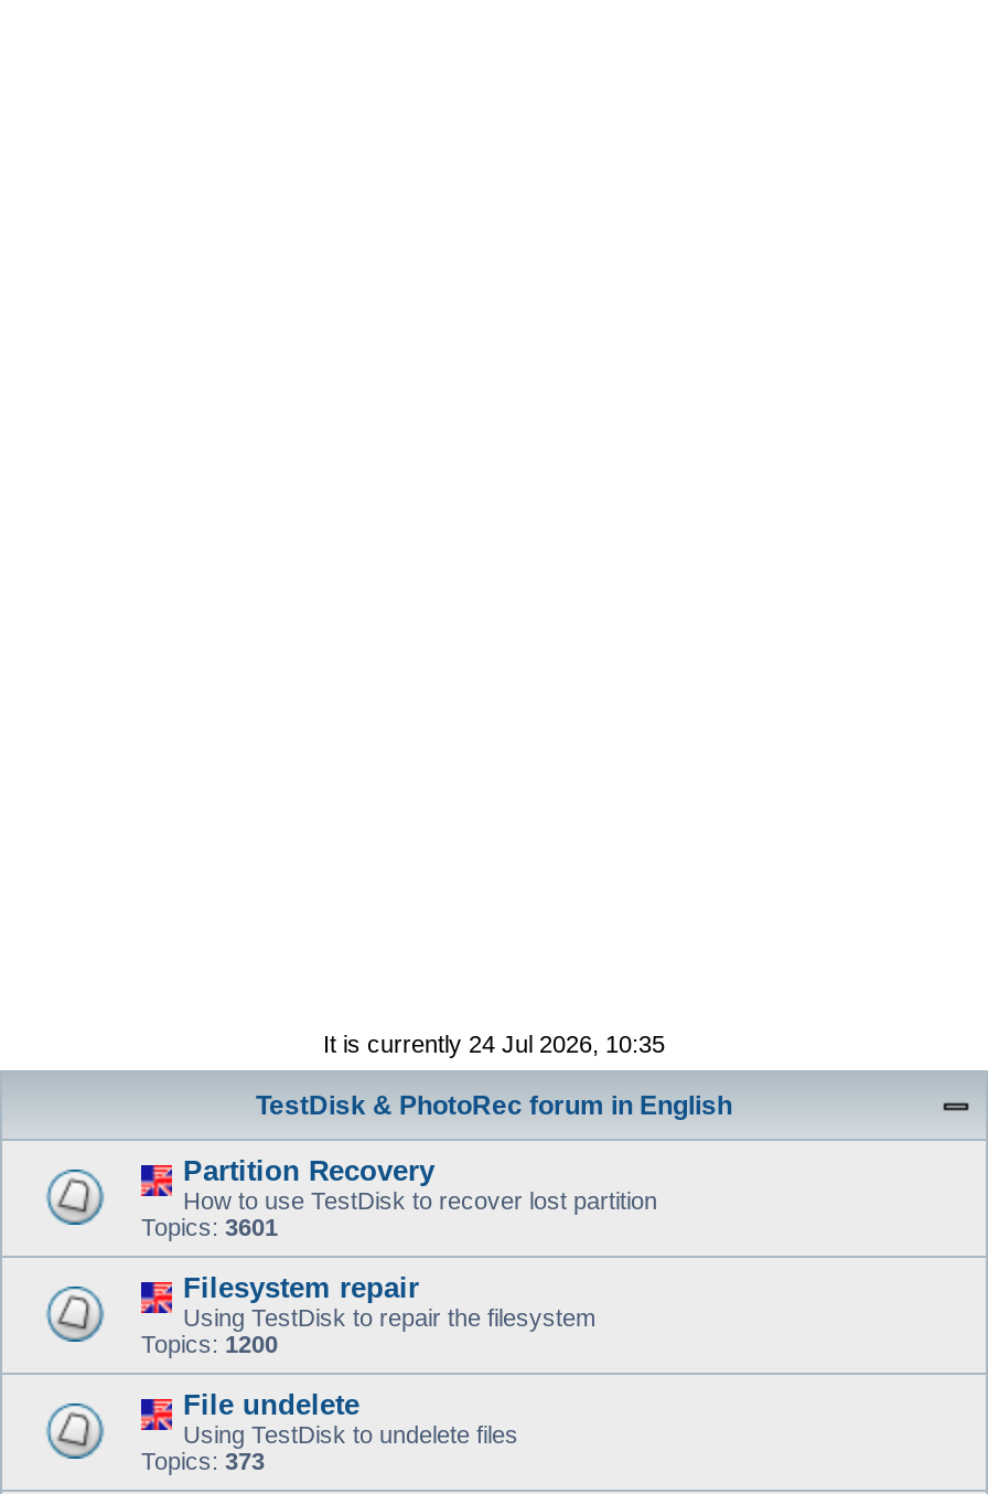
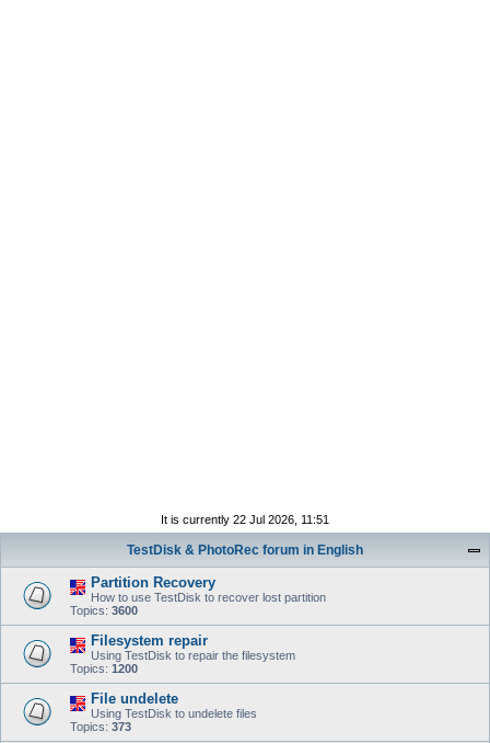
[323,1031,665,1057] It is currently 24 Jul 2026, 10:35 -> [161,513,329,526] It is currently 22 Jul 2026, 11:51
[141,1214,278,1240] Topics: 3601 -> [70,604,138,617] Topics: 3600

